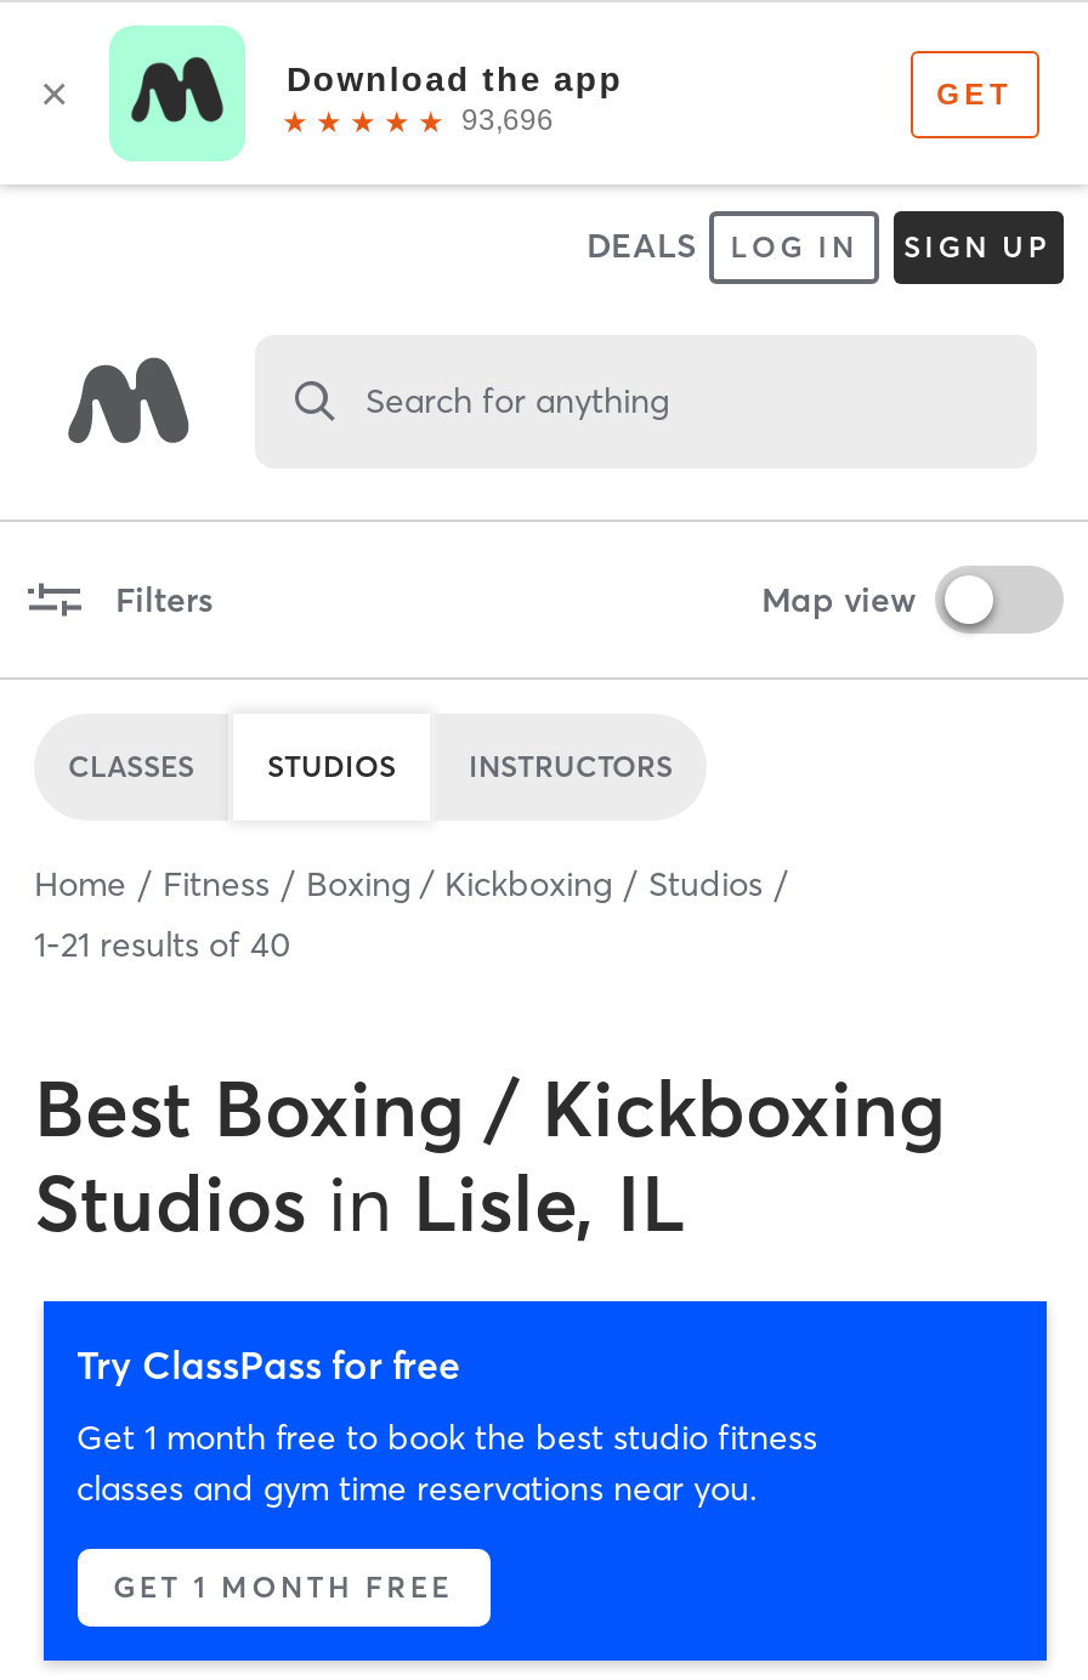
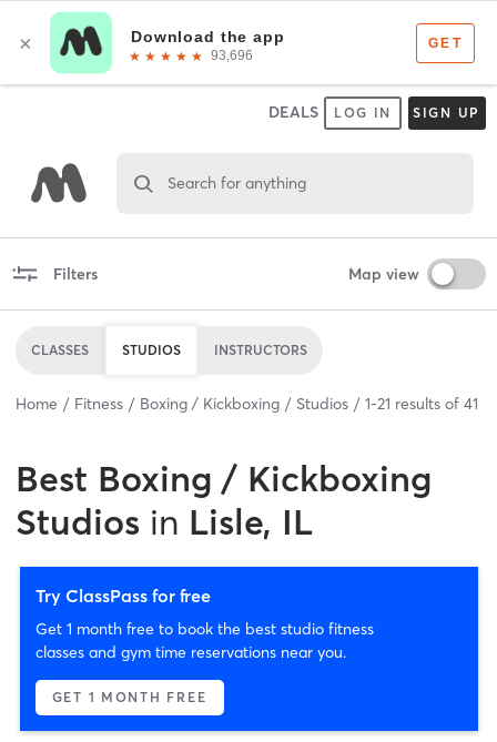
[34,921,291,965] 1-21 results of 40 -> [365,393,478,413] 1-21 results of 41

